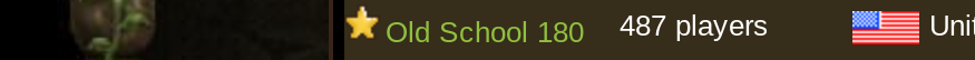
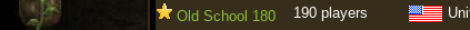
[386,9,769,49] Old School 180 487 players -> [176,4,367,24] Old School 180 190 players

